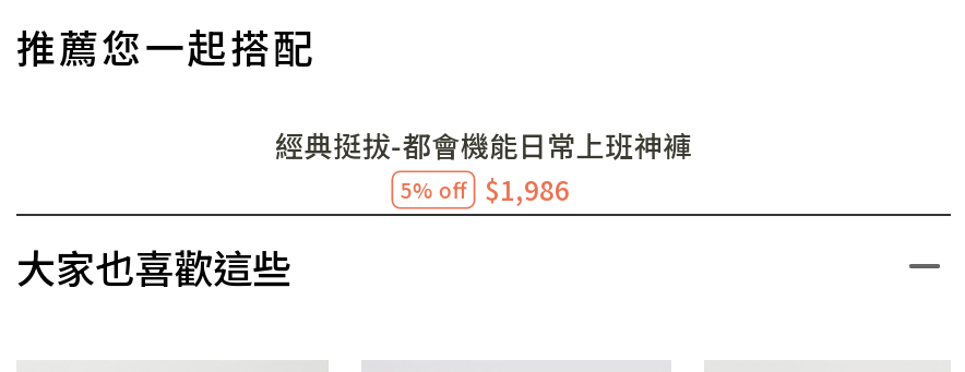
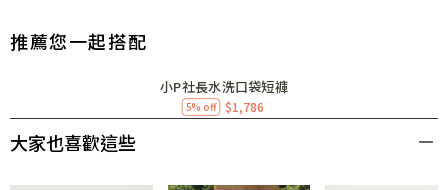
[275,125,692,166] 經典挺拔-都會機能日常上班神褲 -> [160,77,288,96] 小P社長水洗口袋短褲
[399,170,570,207] 5% off $1,986 -> [185,98,263,115] 5% off $1,786

